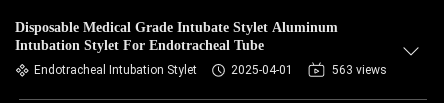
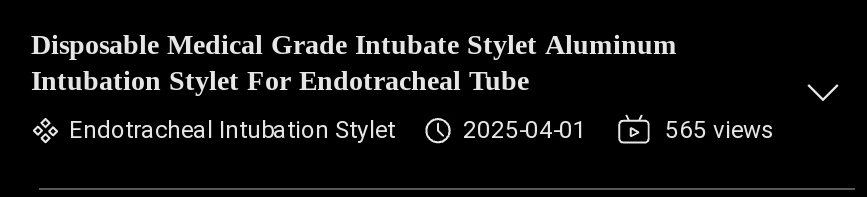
[332,63,387,77] 563 views -> [665,116,775,144] 565 views

